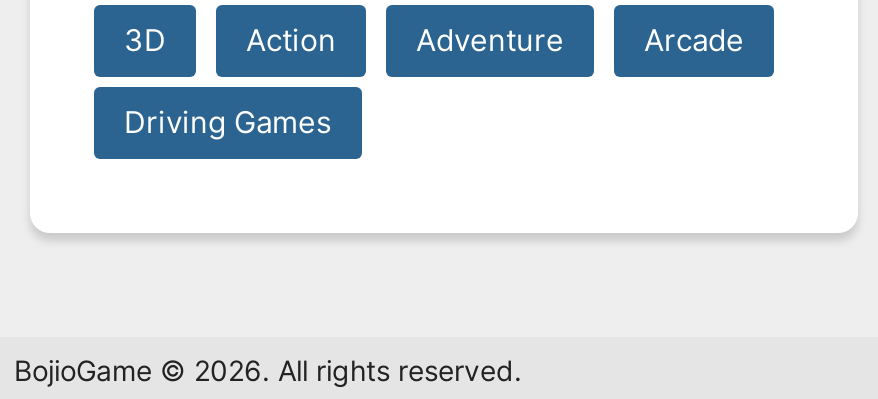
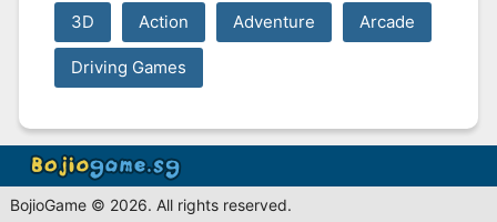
none -> [3,144,494,188] [image]

